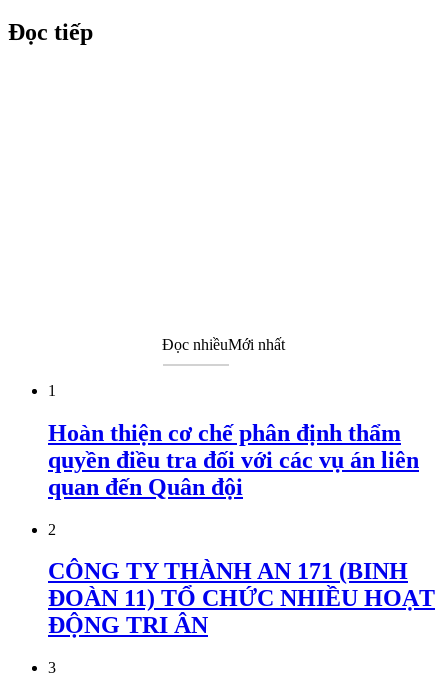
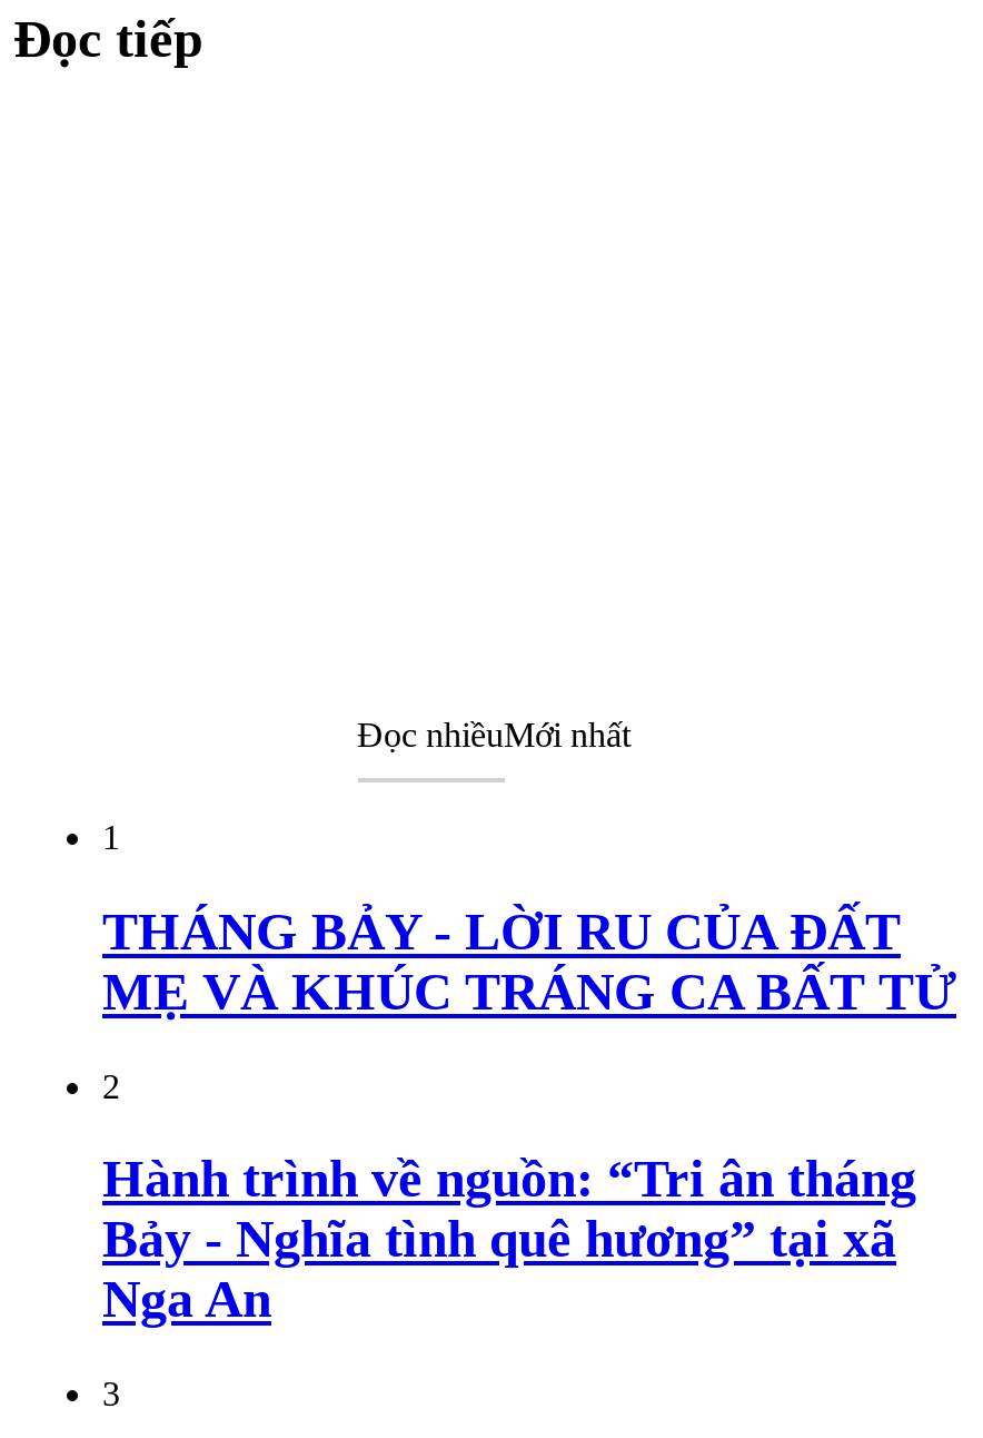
[48,420,419,500] Hoàn thiện cơ chế phân định thẩm | quyền điều tra đối với các vụ án liên | quan đến Quân đội -> [102,902,956,1020] THÁNG BẢY - LỜI RU CỦA ĐẤT | MẸ VÀ KHÚC TRÁNG CA BẤT TỬ
[48,558,435,638] CÔNG TY THÀNH AN 171 (BINH | ĐOÀN 11) TỔ CHỨC NHIỀU HOẠT | ĐỘNG TRI ÂN -> [102,1151,916,1329] Hành trình về nguồn: “Tri ân tháng | Bảy - Nghĩa tình quê hương” tại xã | Nga An

